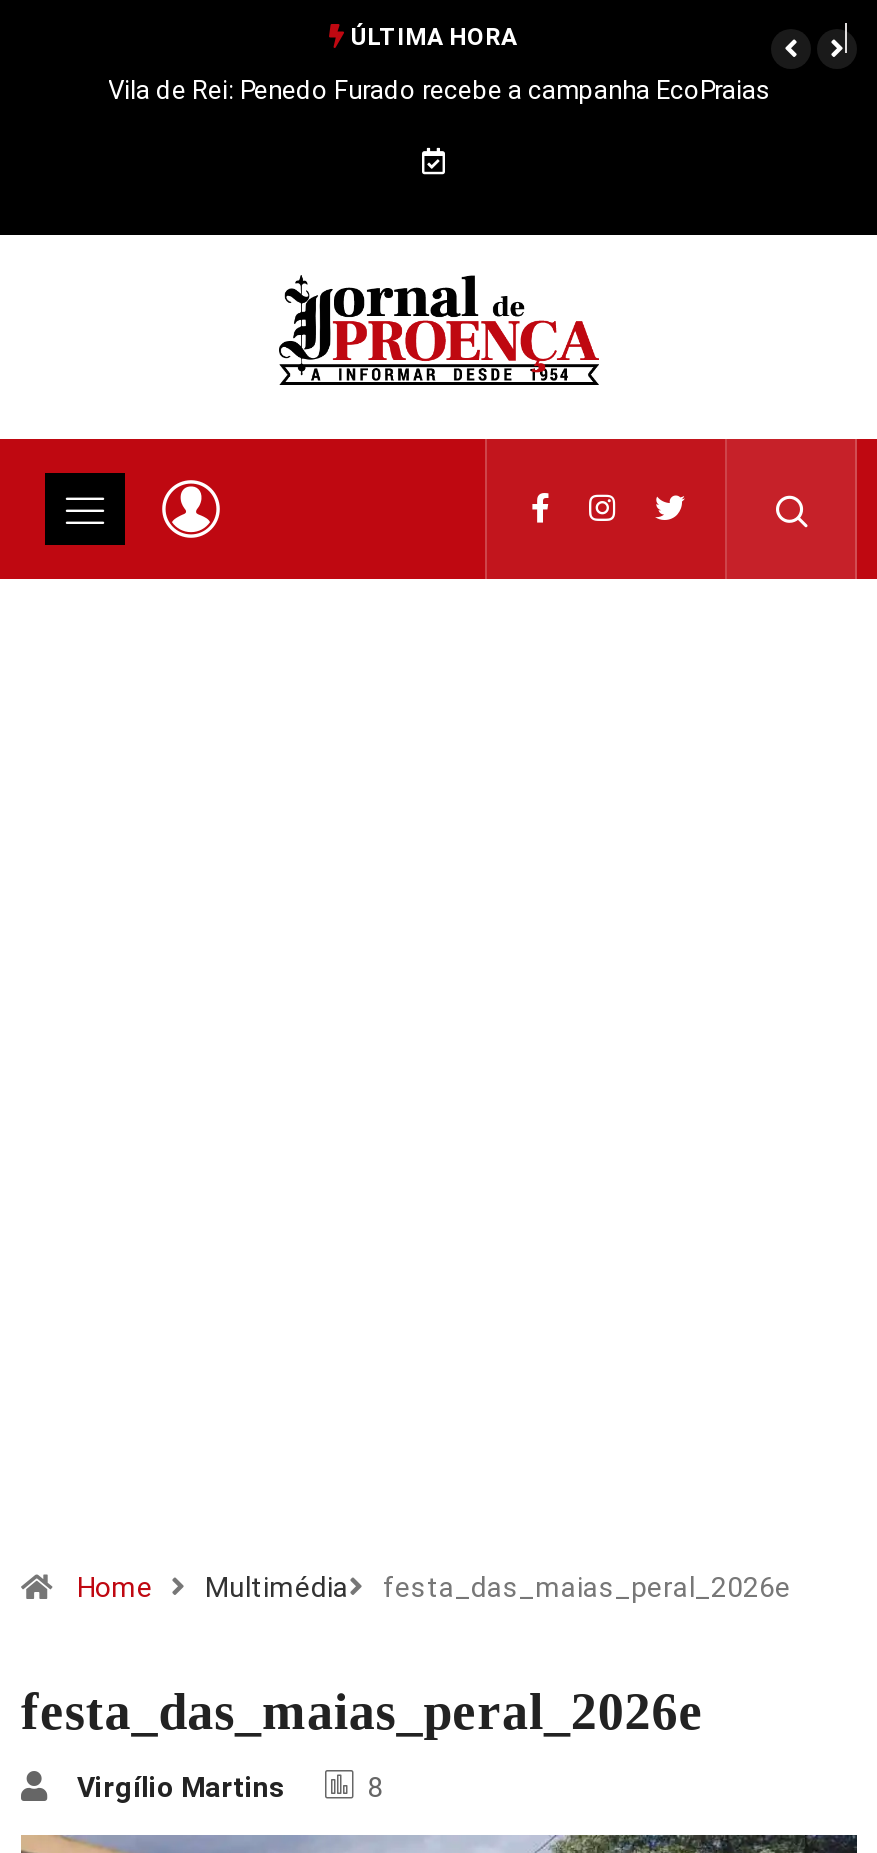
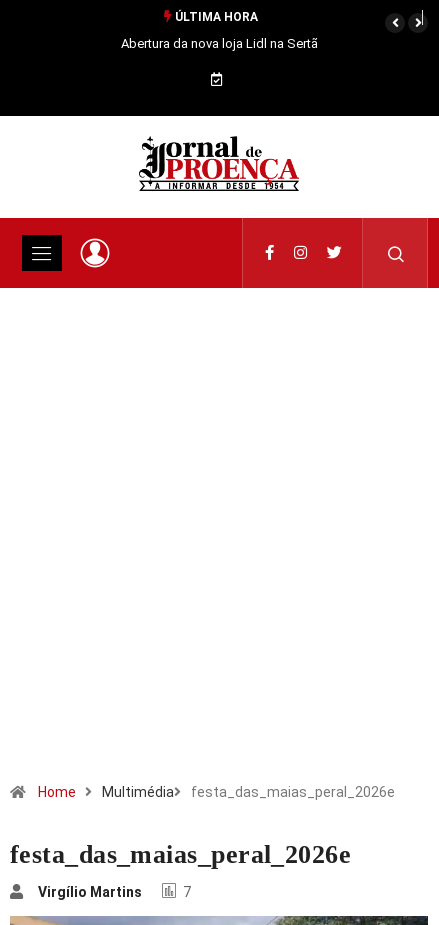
[108,75,770,105] Vila de Rei: Penedo Furado recebe a campanha EcoPraias -> [120,36,317,51] Abertura da nova loja Lidl na Sertã
[367,1771,383,1803] 8 -> [183,884,191,900] 7

